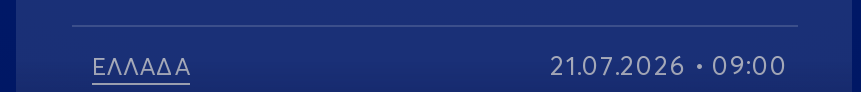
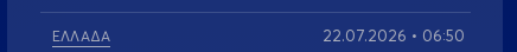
[550,50,788,82] 21.07.2026 • 09:00 -> [323,26,465,45] 22.07.2026 • 06:50

